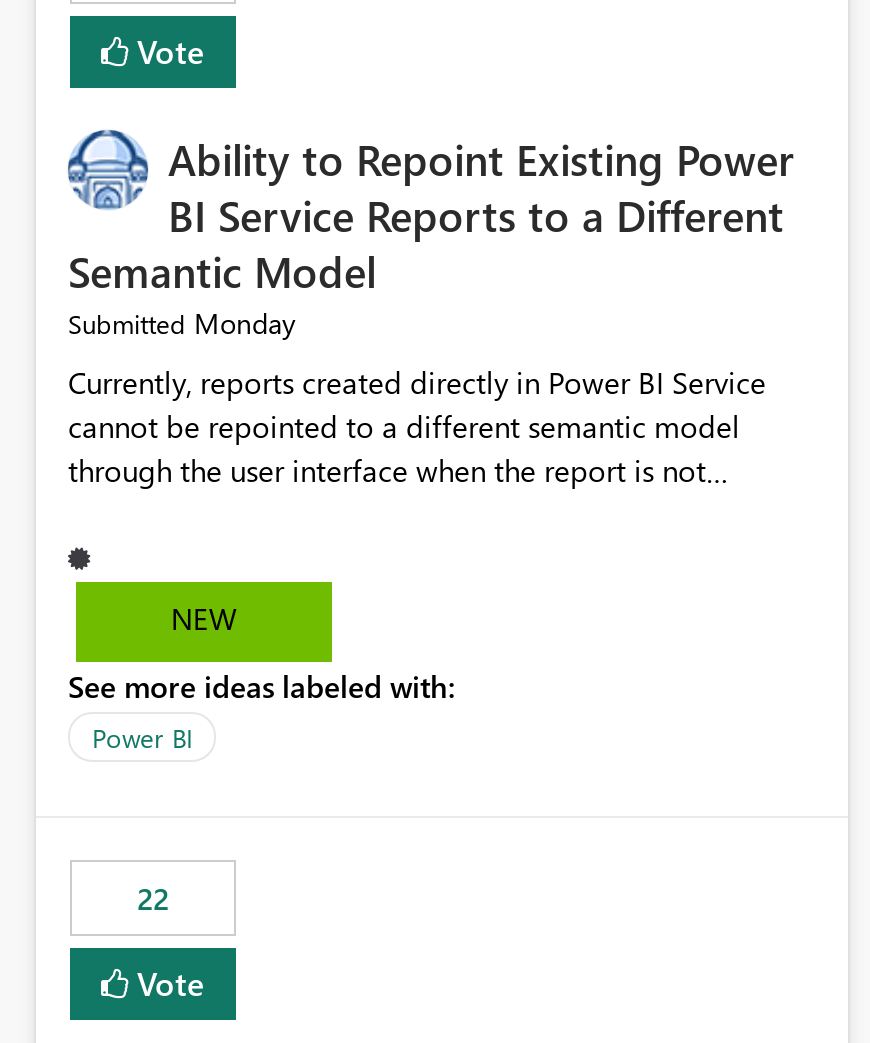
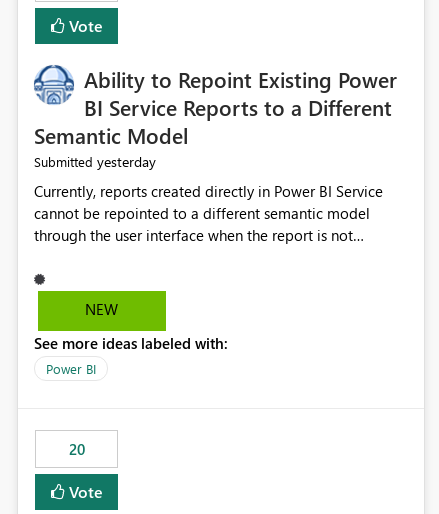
[68,305,296,343] Submitted Monday -> [34,152,156,171] Submitted yesterday
[137,879,169,919] 22 -> [68,439,84,459] 20

